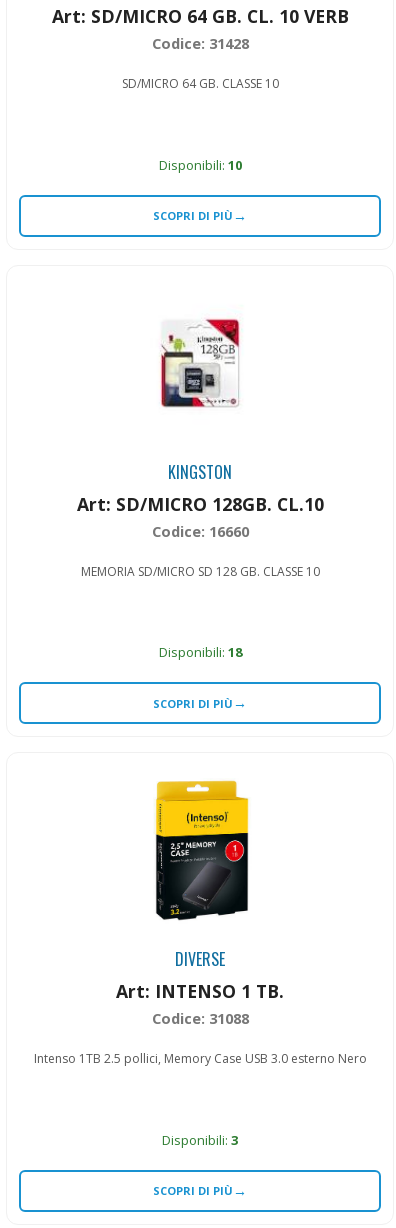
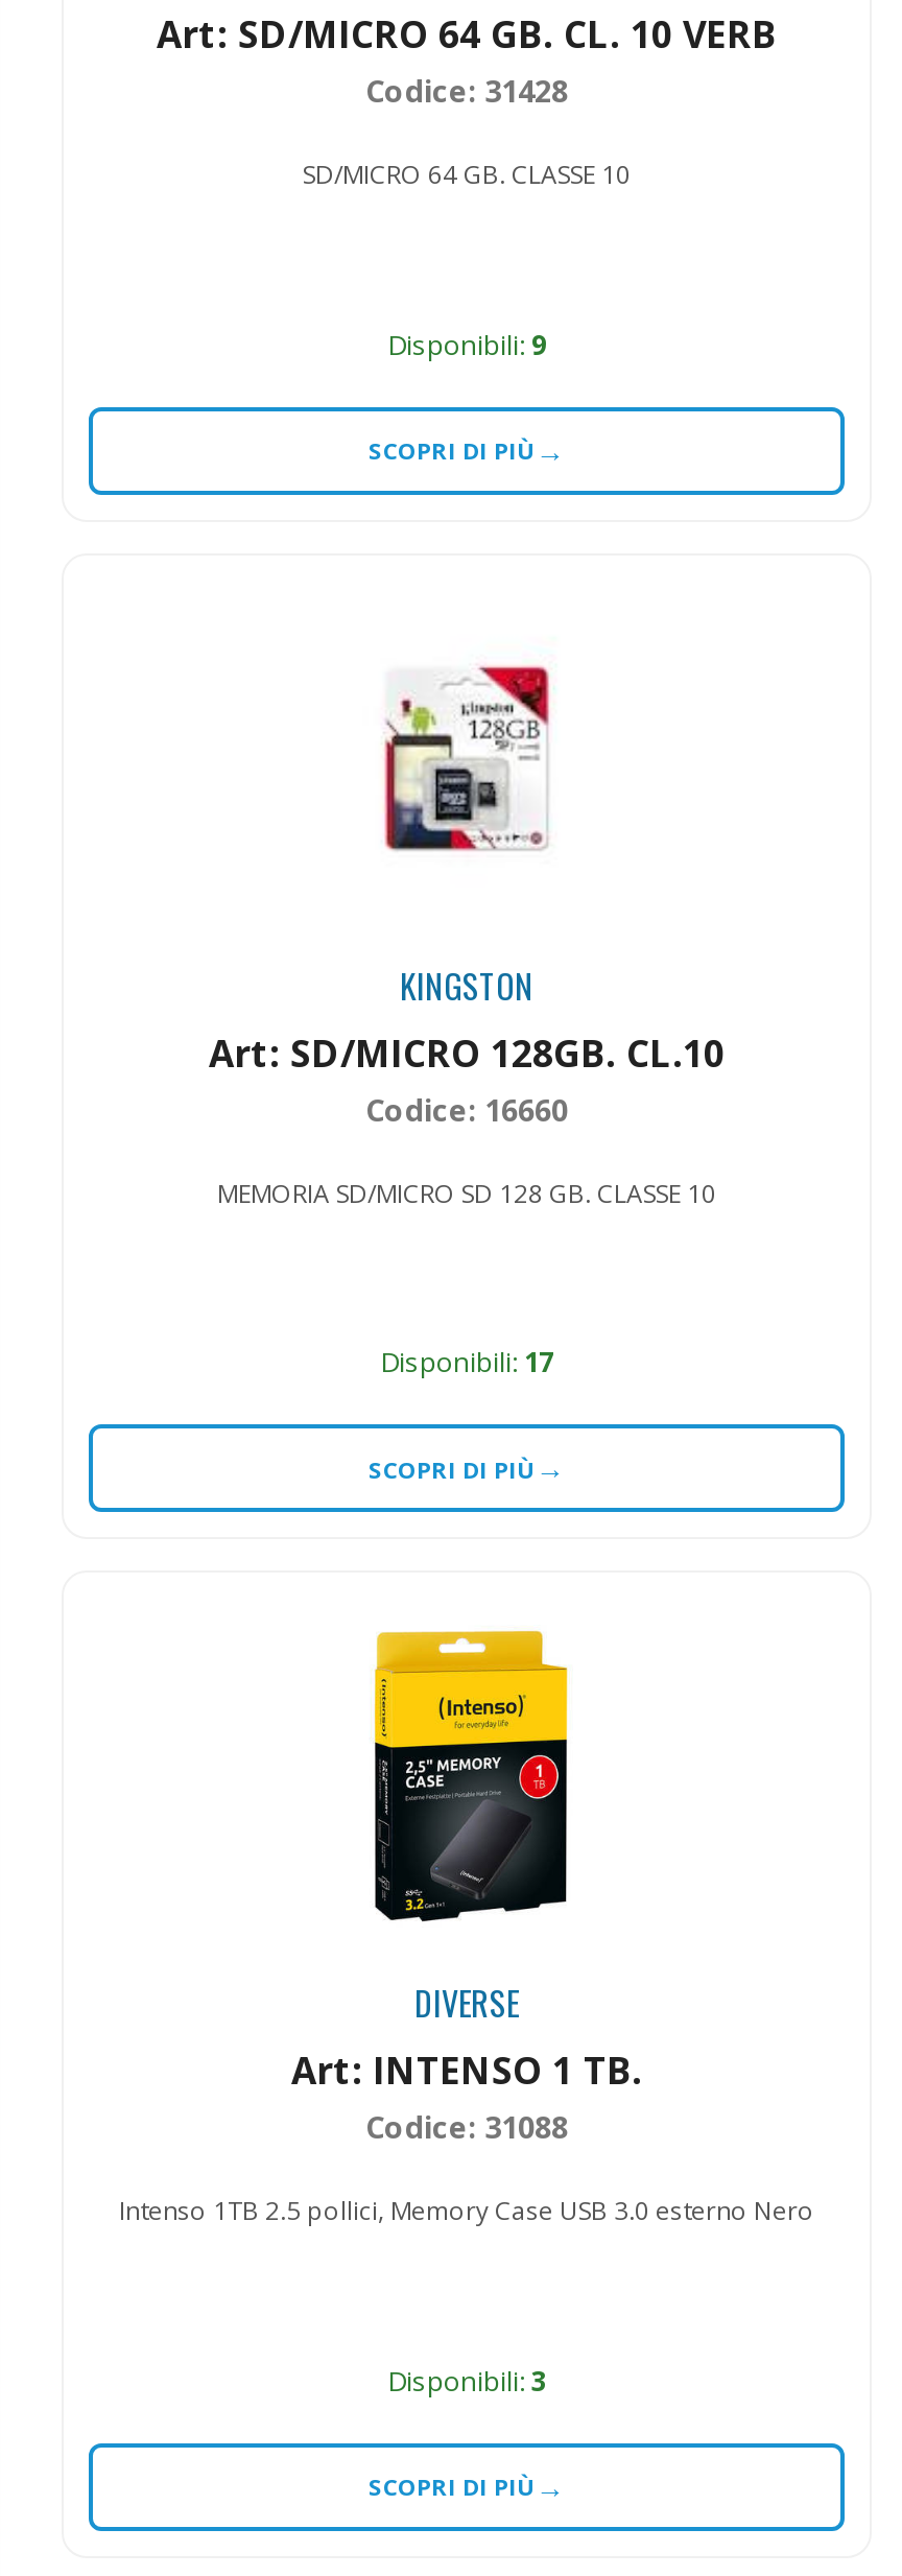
[158,156,241,174] Disponibili: 10 -> [387,325,546,363] Disponibili: 9
[158,643,241,661] Disponibili: 18 -> [380,1344,553,1381] Disponibili: 17

